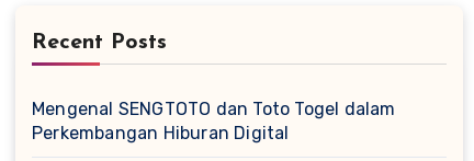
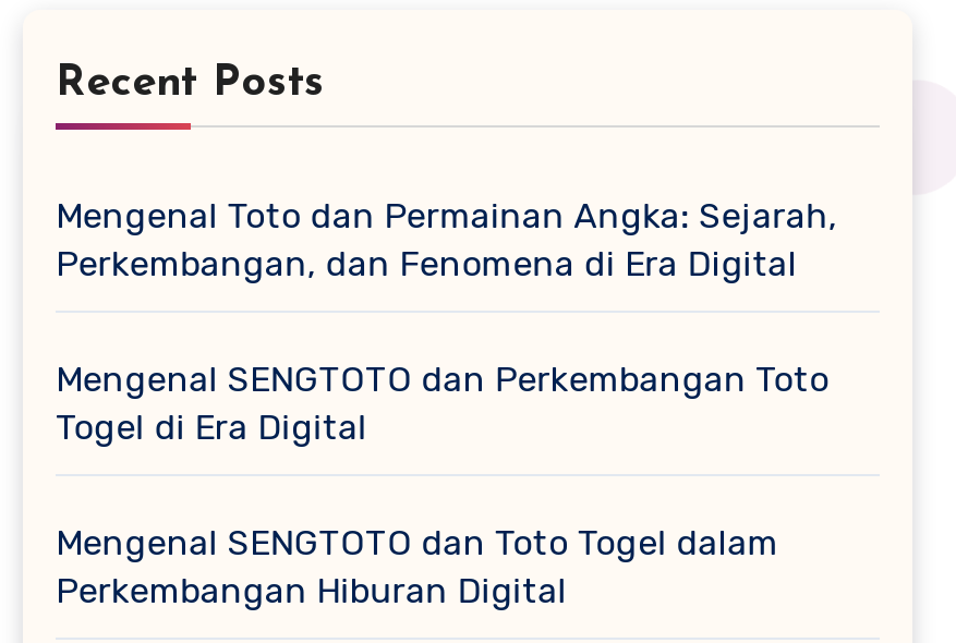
none -> [56,196,837,448] Mengenal Toto dan Permainan Angka: Sejarah, | Perkembangan, dan Fenomena di Era Digital | Mengenal SENGTOTO dan Perkembangan Toto | Togel di Era Digital

